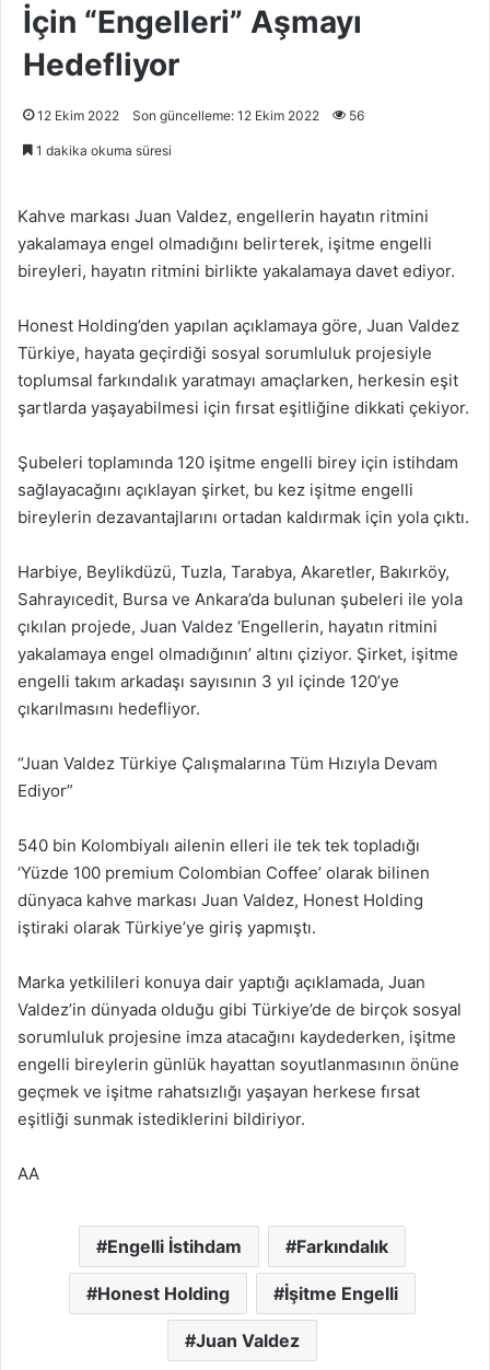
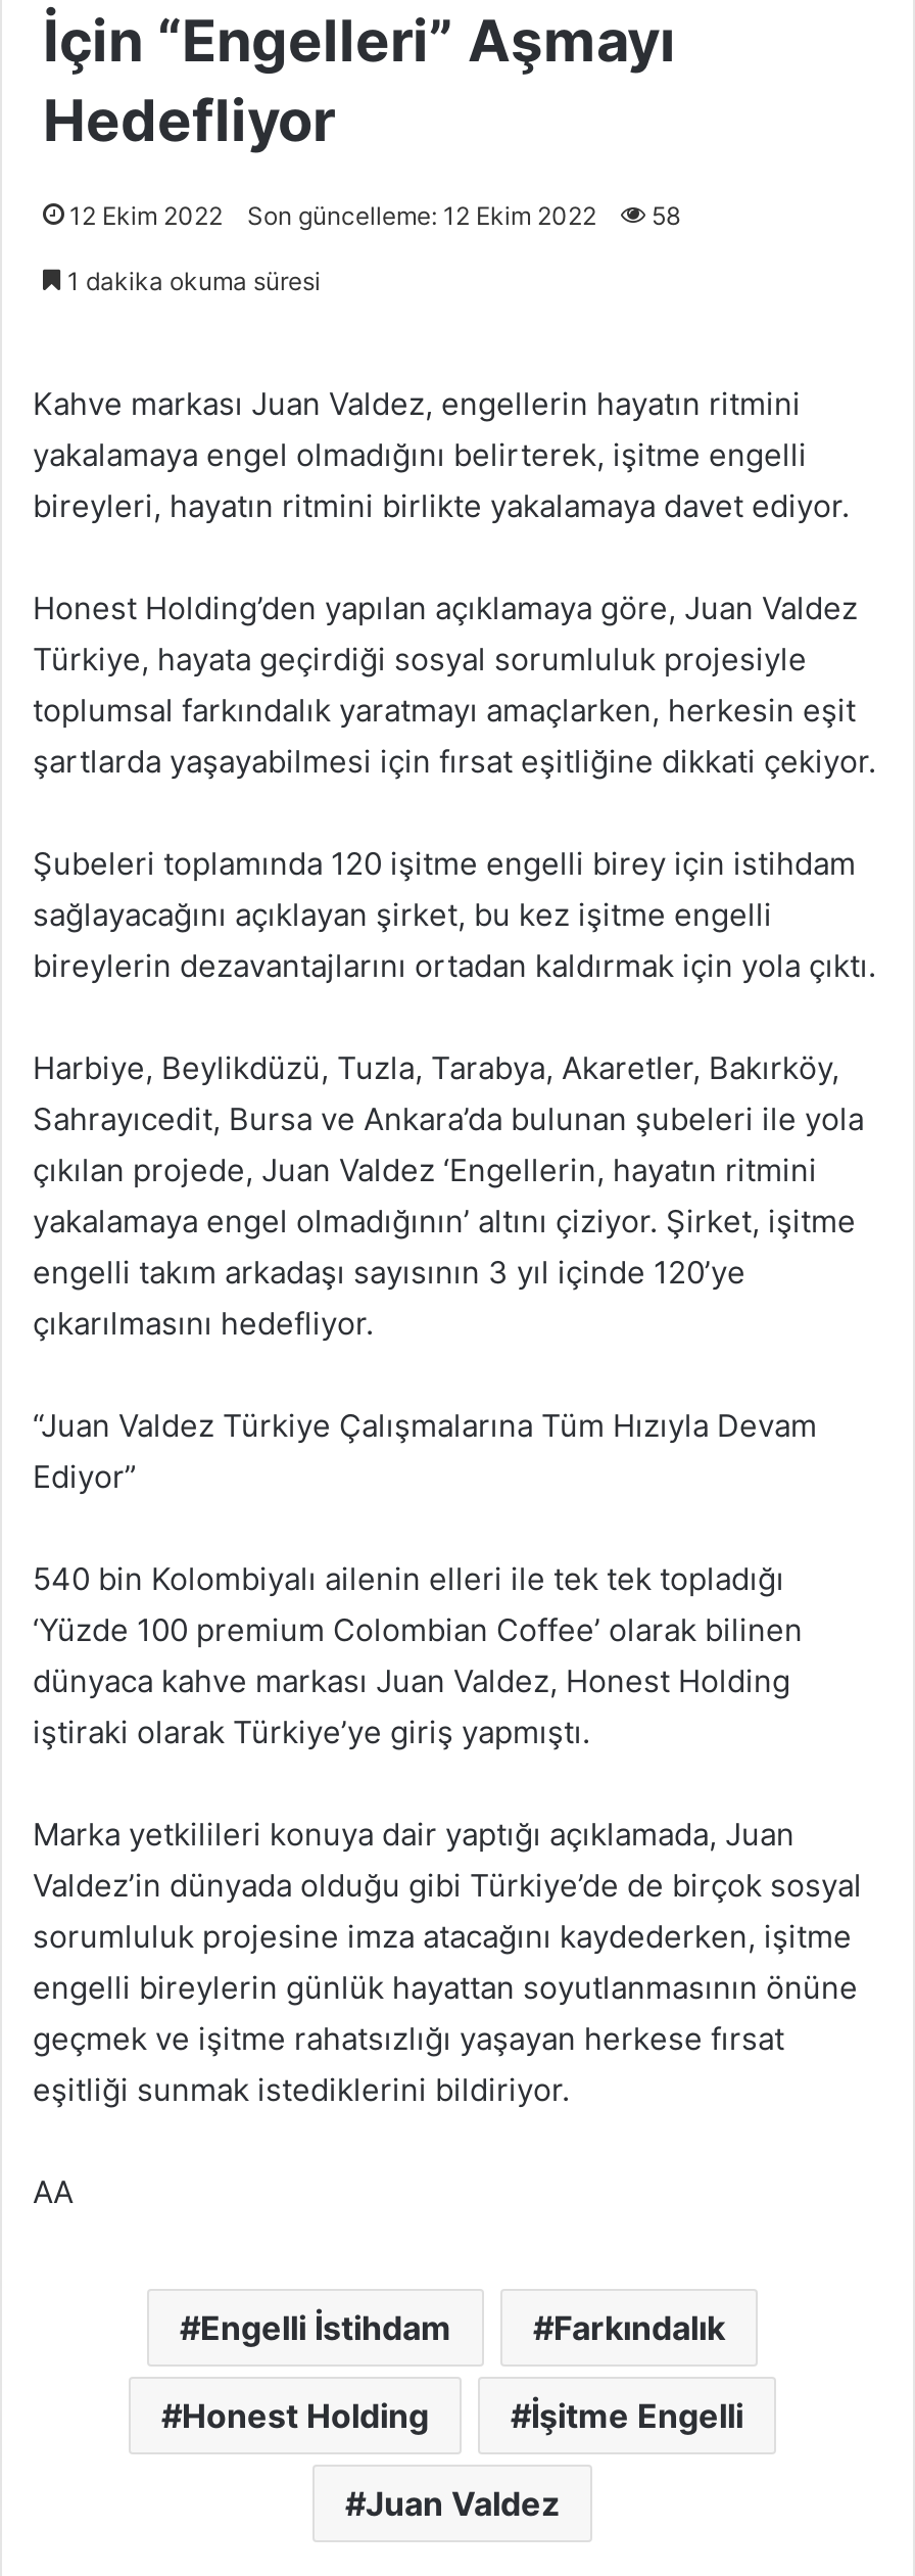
[37,107,364,123] 12 Ekim 2022 Son güncelleme: 12 Ekim 2022 56 -> [69,200,680,230] 12 Ekim 2022 Son güncelleme: 12 Ekim 2022 58

